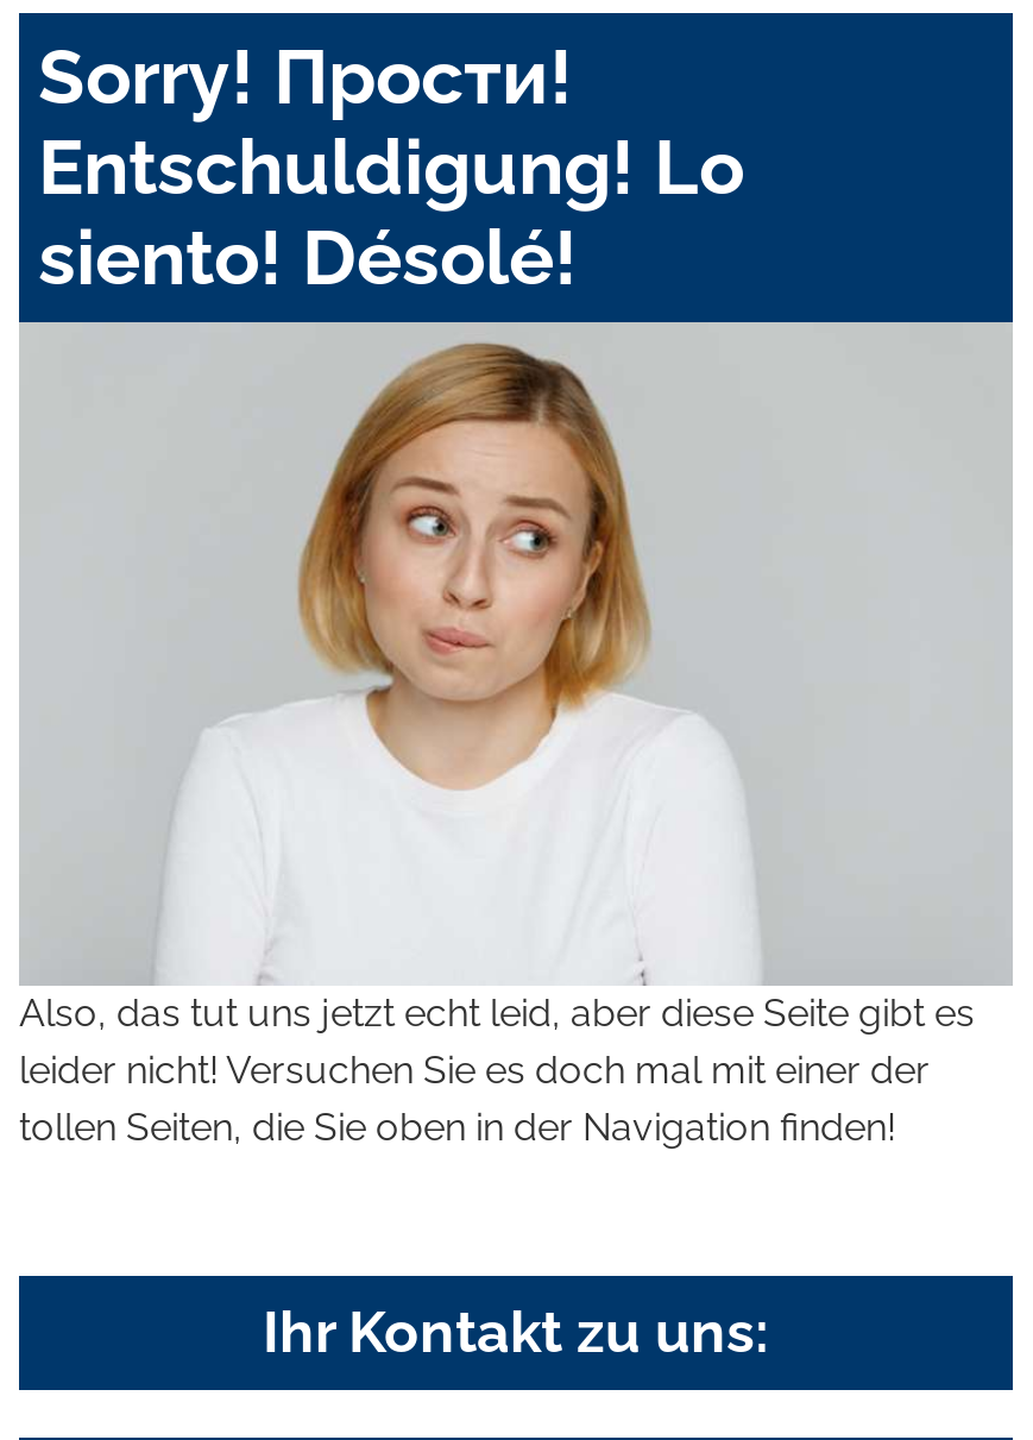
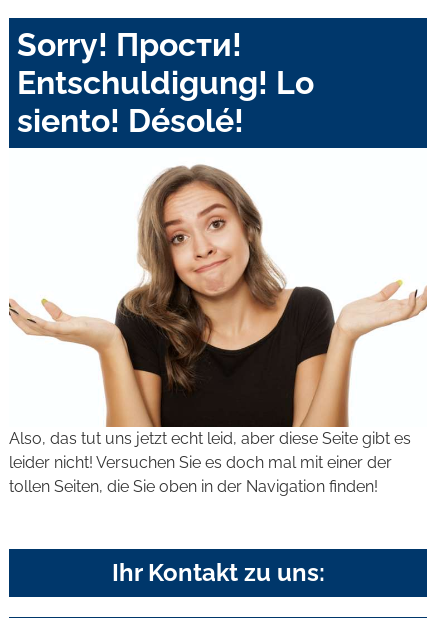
[19,322,1013,986] [image] -> [9,149,427,426] [image]

